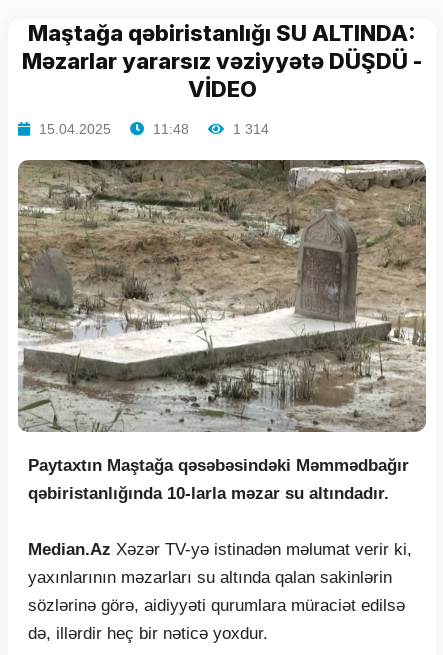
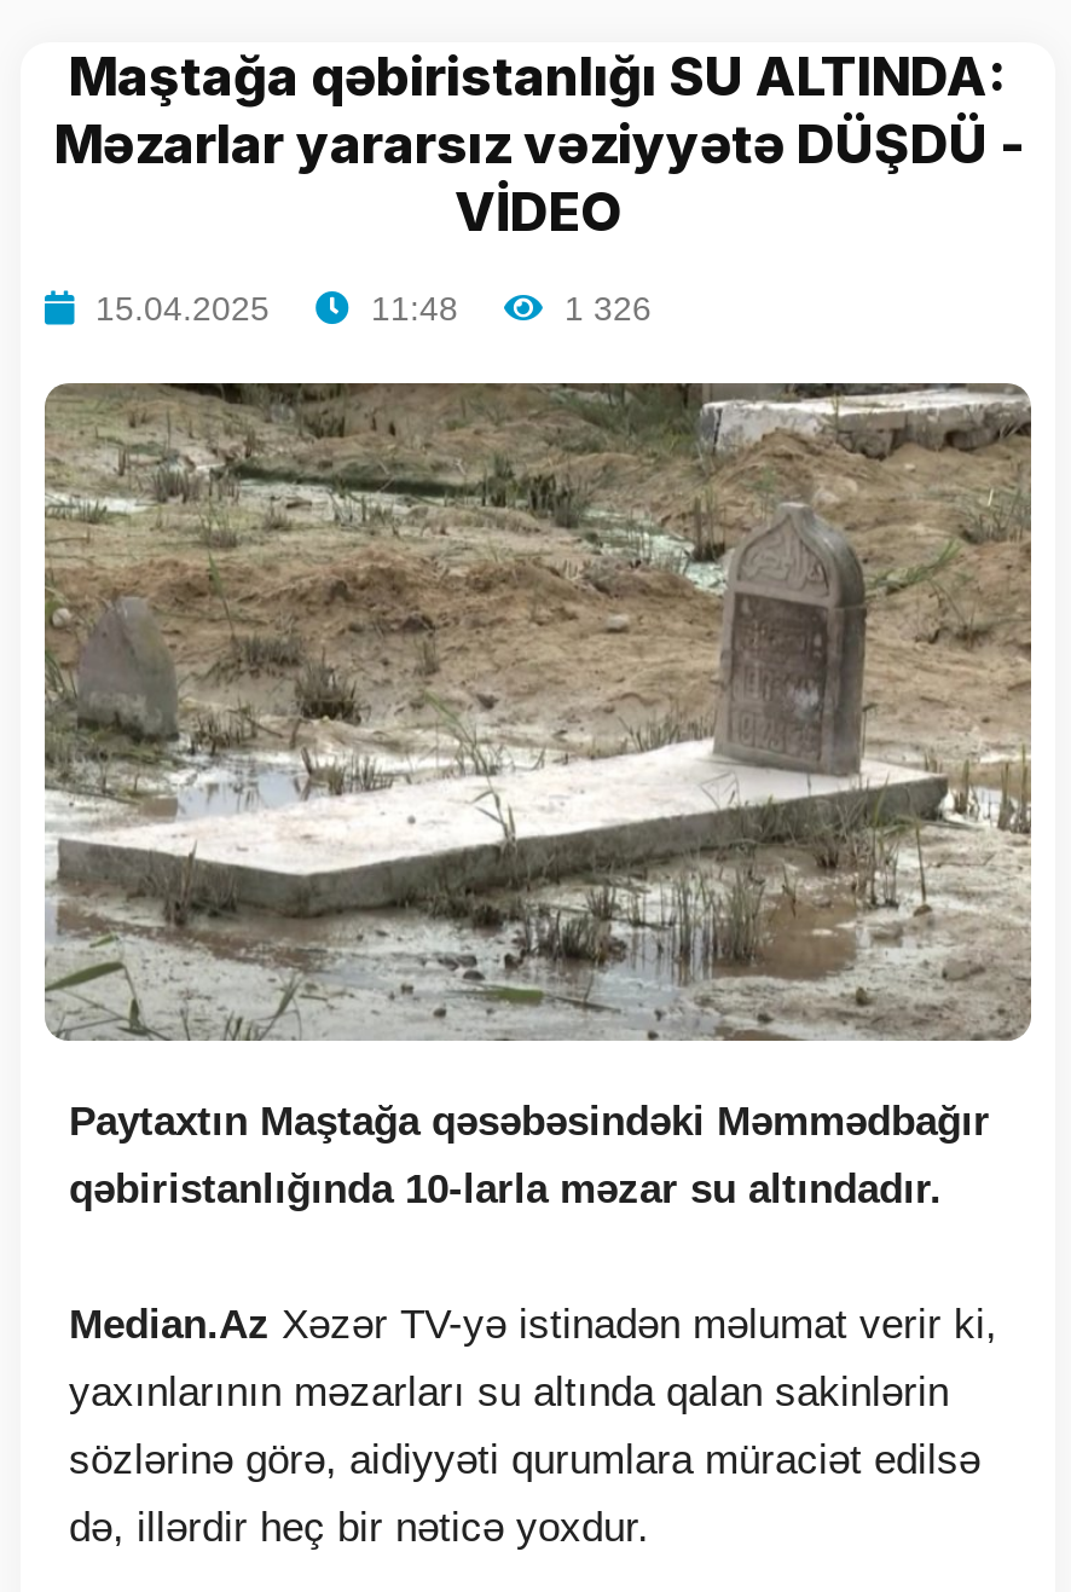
[229,121,269,137] 1 314 -> [555,289,652,328] 1 326

